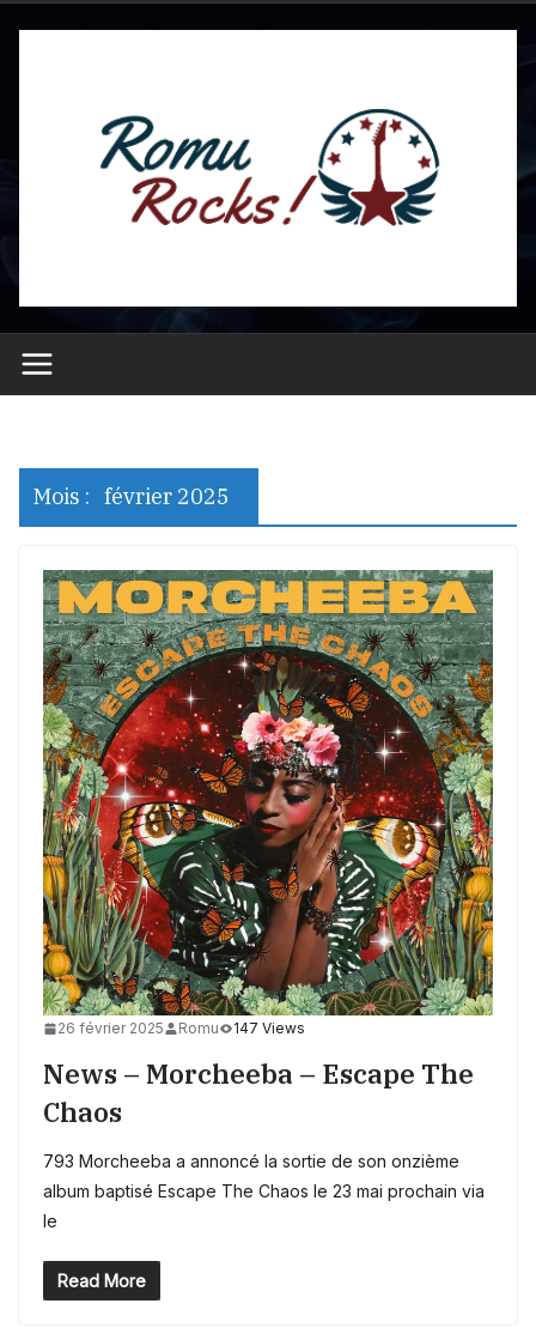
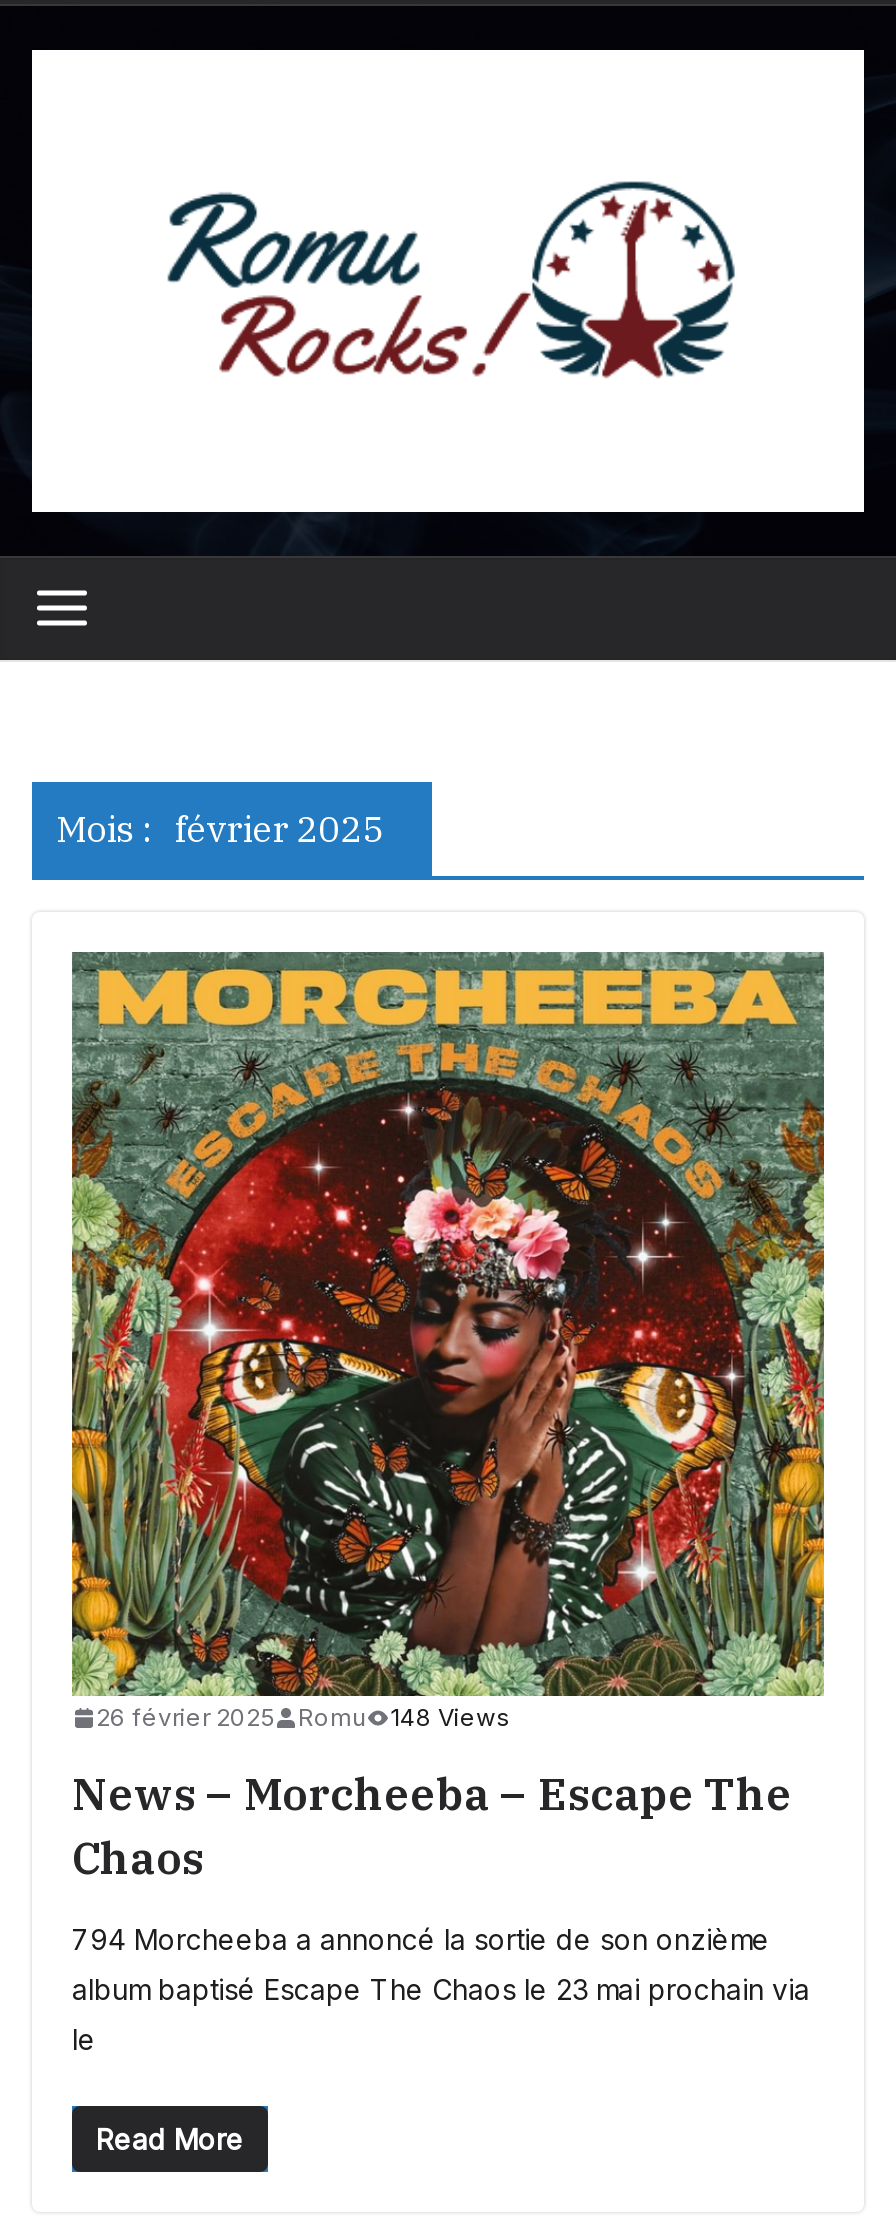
[57,1020,305,1038] 26 février 2025 Romu 147 Views -> [96,1703,510,1733] 26 février 2025 Romu 148 Views
[43,1151,459,1172] 793 Morcheeba a annoncé la sortie de son onzième -> [72,1923,770,1957] 794 Morcheeba a annoncé la sortie de son onzième

